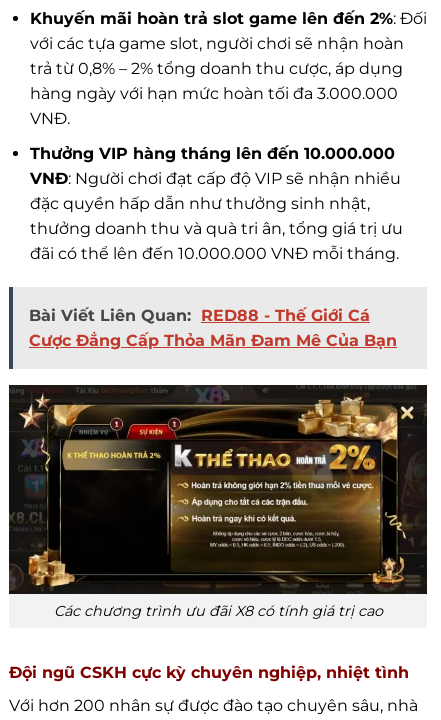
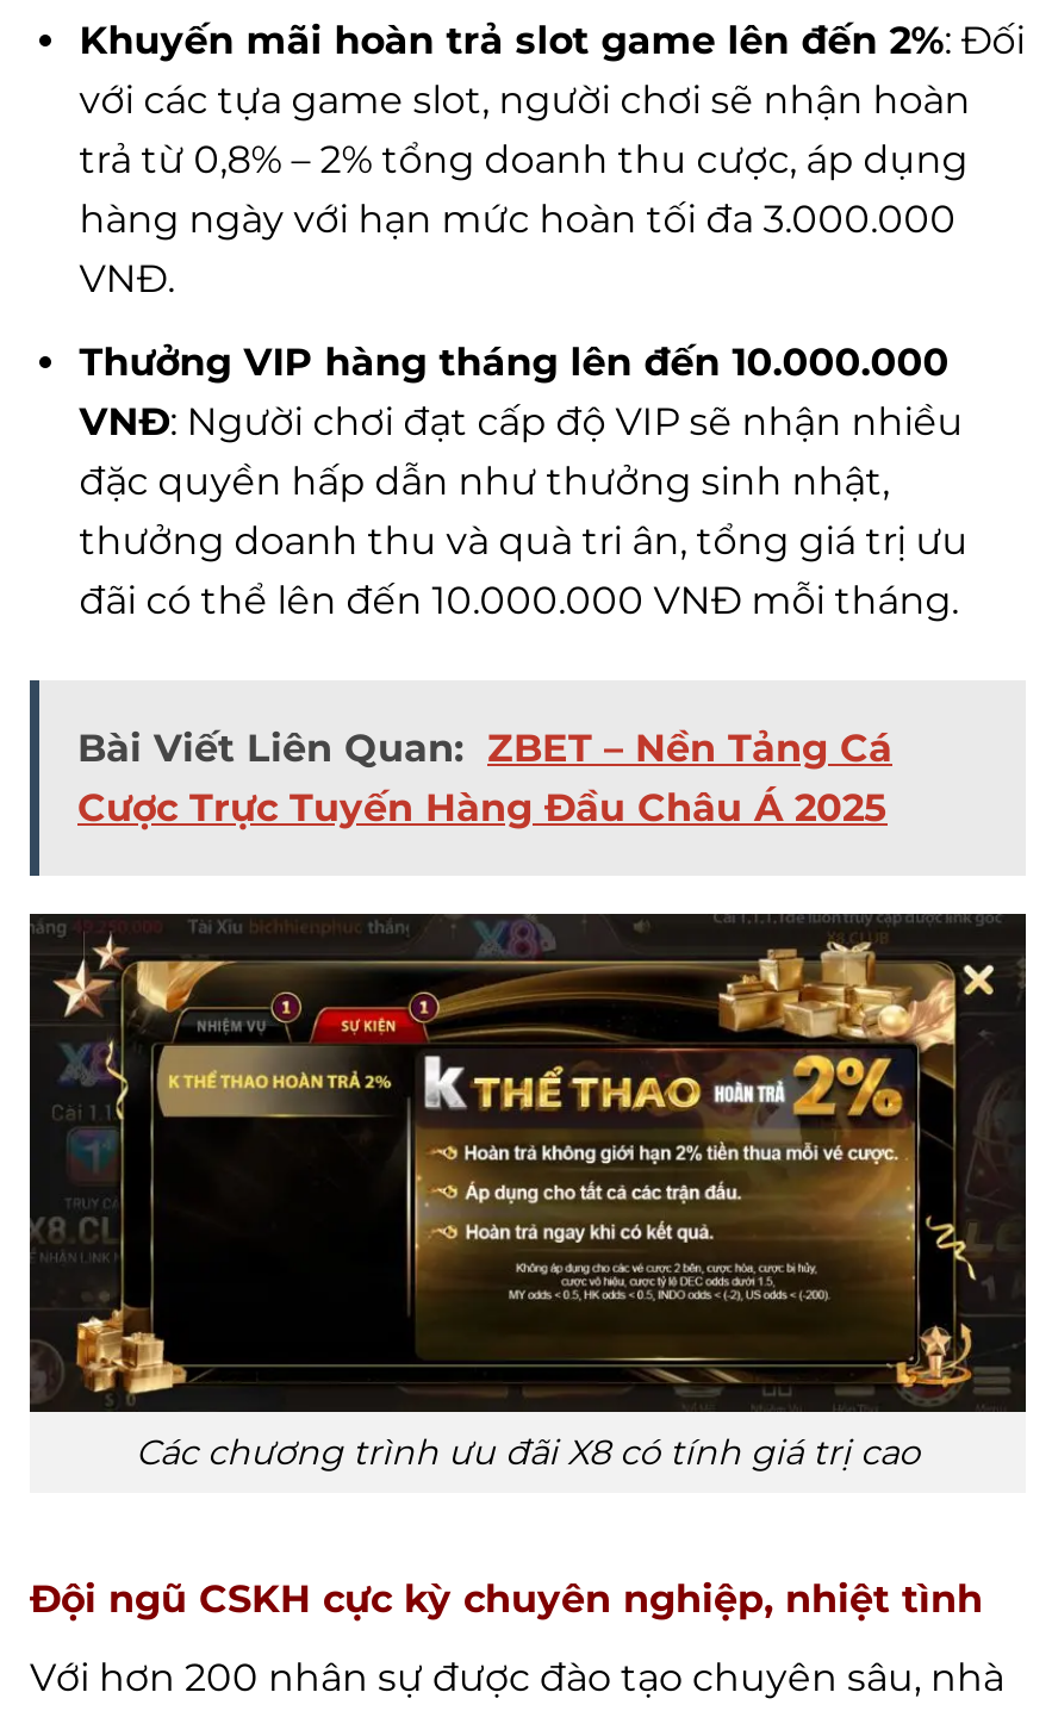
[29,306,397,350] Bài Viết Liên Quan: RED88 - Thế Giới Cá | Cược Đẳng Cấp Thỏa Mãn Đam Mê Của Bạn -> [77,725,892,830] Bài Viết Liên Quan: ZBET – Nền Tảng Cá | Cược Trực Tuyến Hàng Đầu Châu Á 2025

